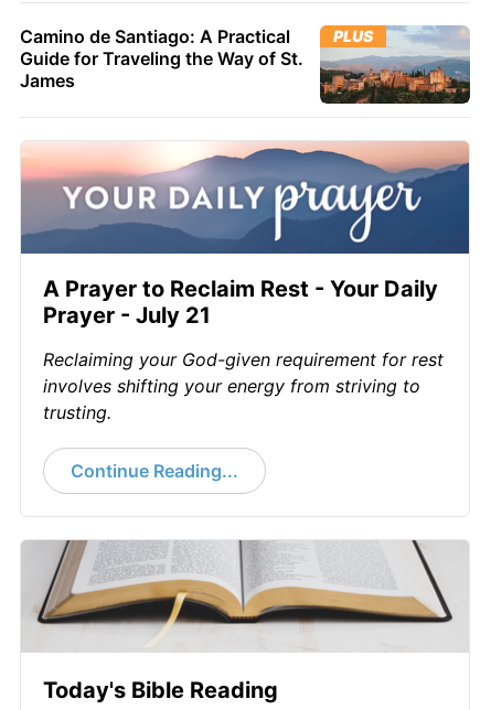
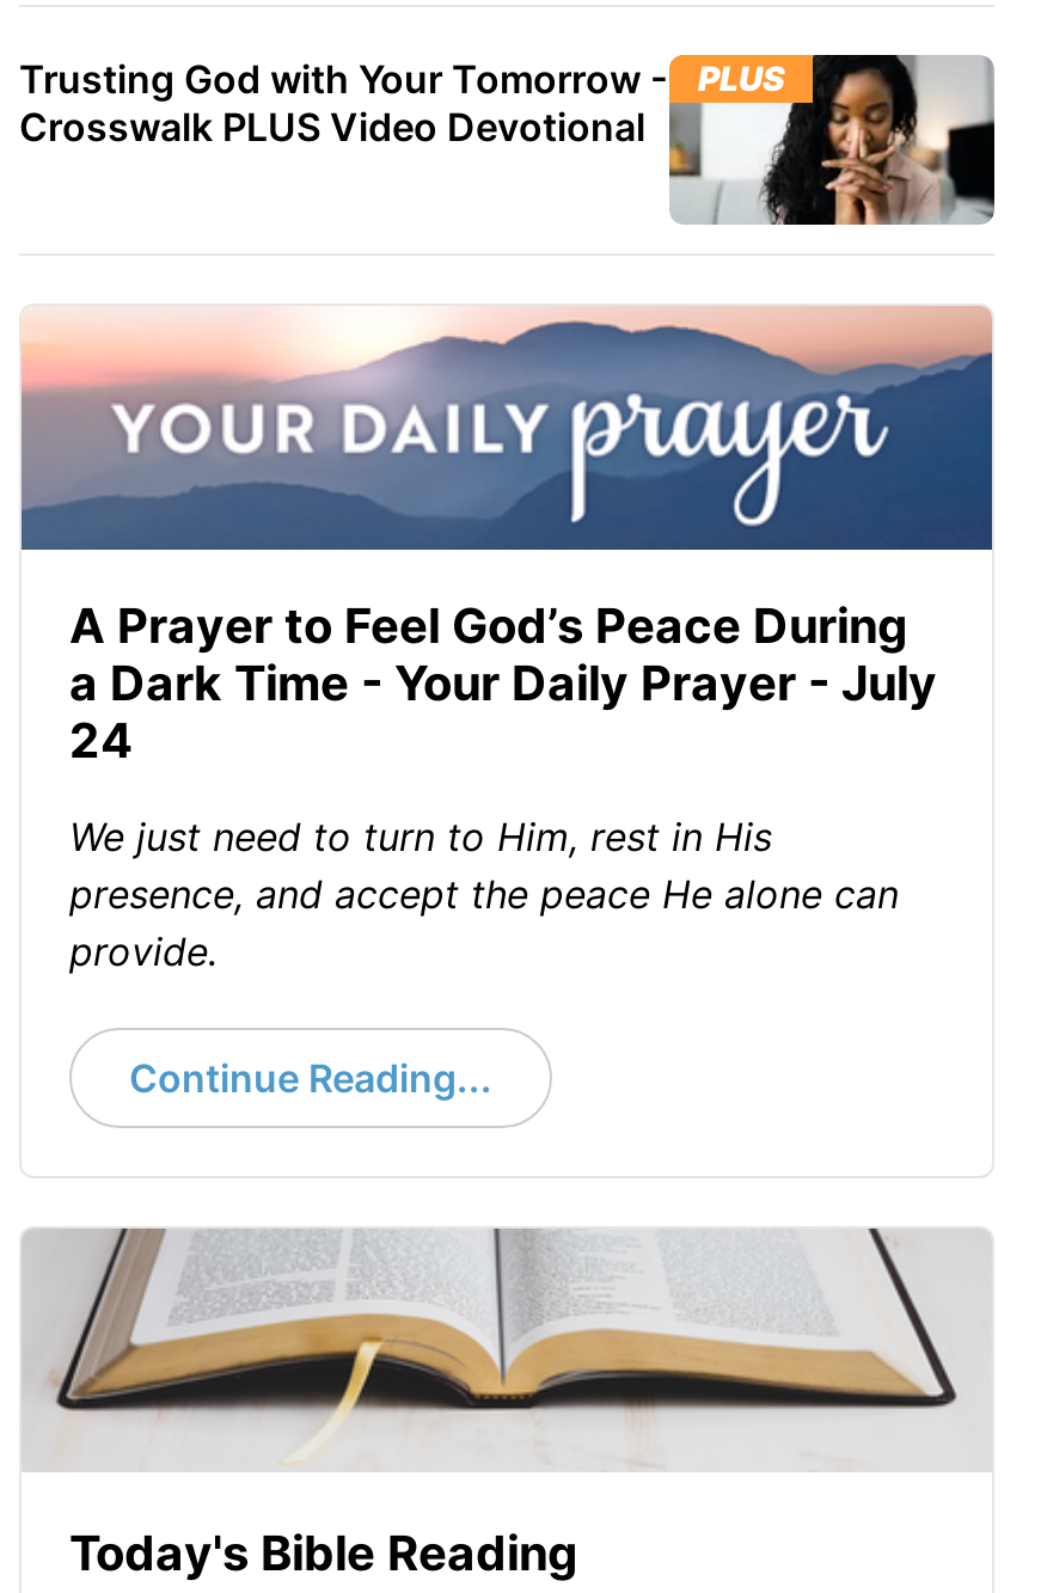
[20,25,471,105] [image] | Camino de Santiago: A Practical | Guide for Traveling the Way of St. | James -> [19,53,997,227] [image] | Trusting God with Your Tomorrow - | Crosswalk PLUS Video Devotional
[43,275,438,328] A Prayer to Reclaim Rest - Your Daily | Prayer - July 21 -> [69,597,937,769] A Prayer to Feel God’s Peace During | a Dark Time - Your Daily Prayer - July | 24
[43,348,444,423] Reclaiming your God-given requirement for rest | involves shifting your energy from striving to | trusting. -> [69,812,899,975] We just need to turn to Him, rest in His | presence, and accept the peace He alone can | provide.

